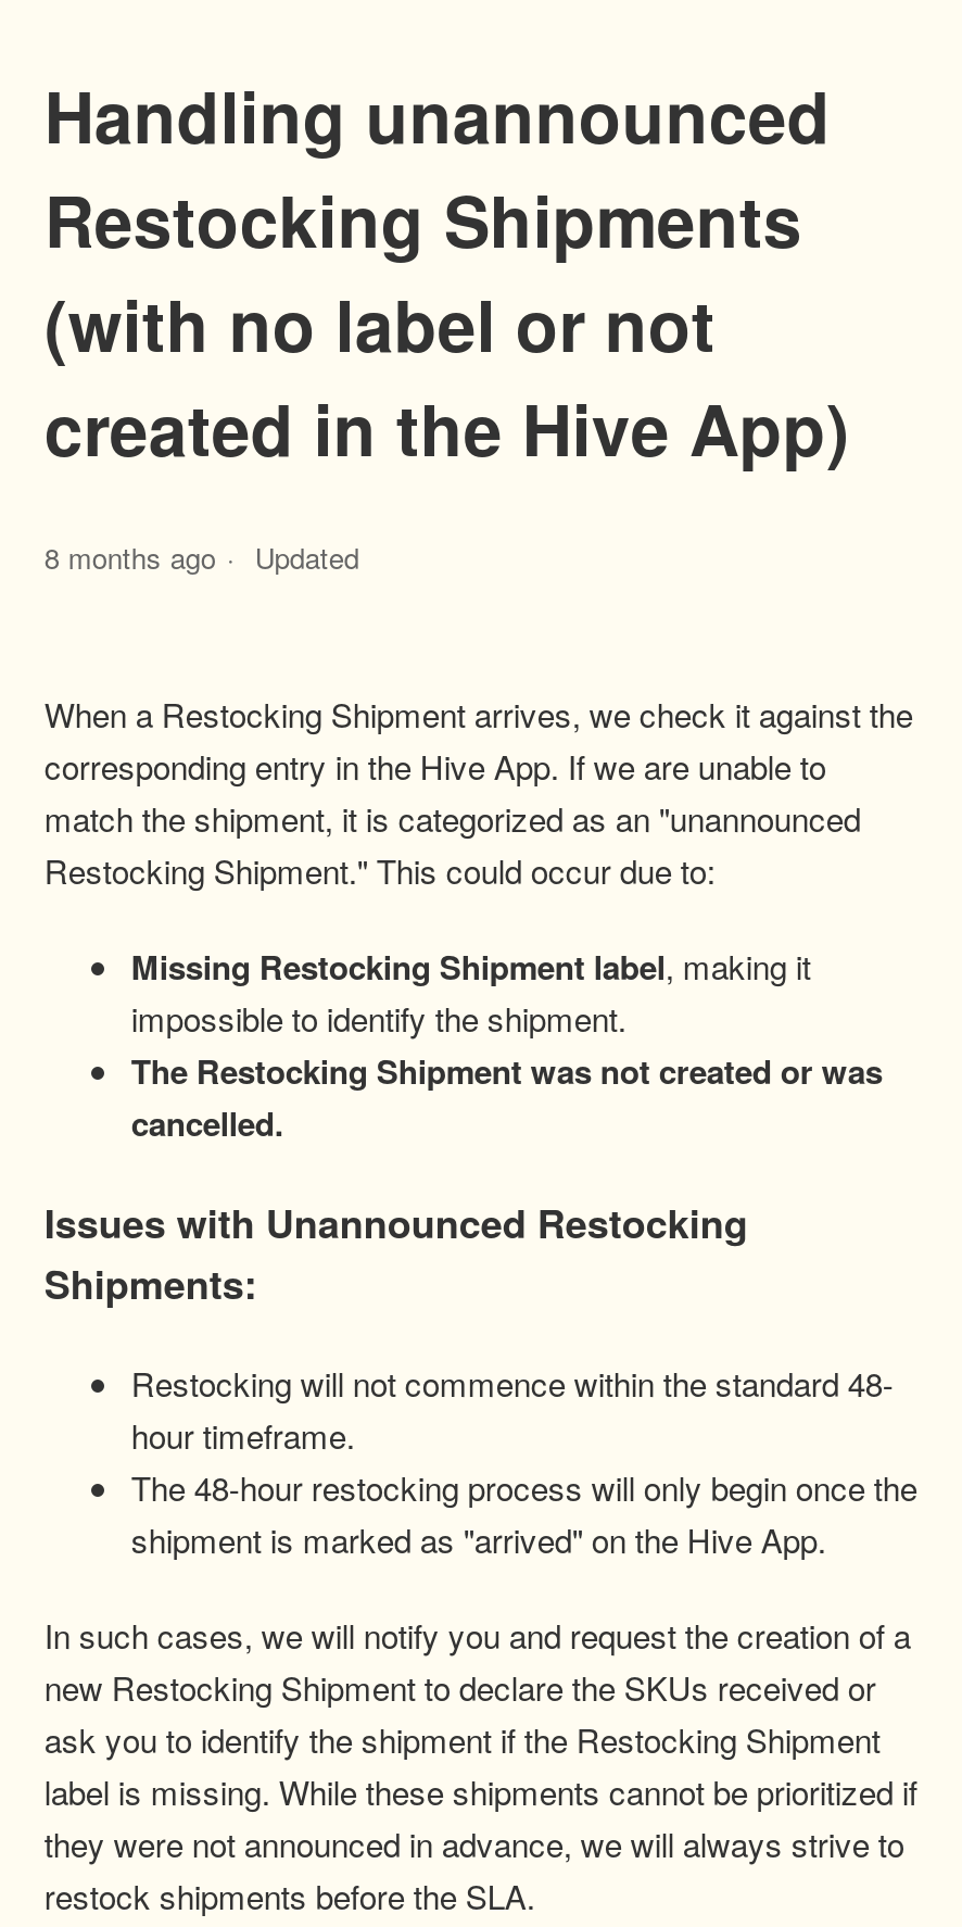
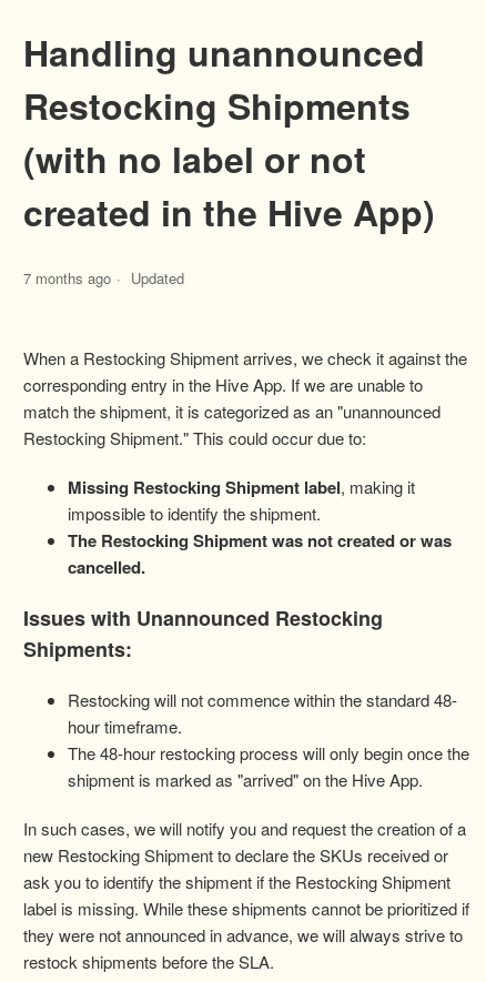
[44,536,359,577] 8 months ago Updated -> [24,267,185,288] 7 months ago Updated

